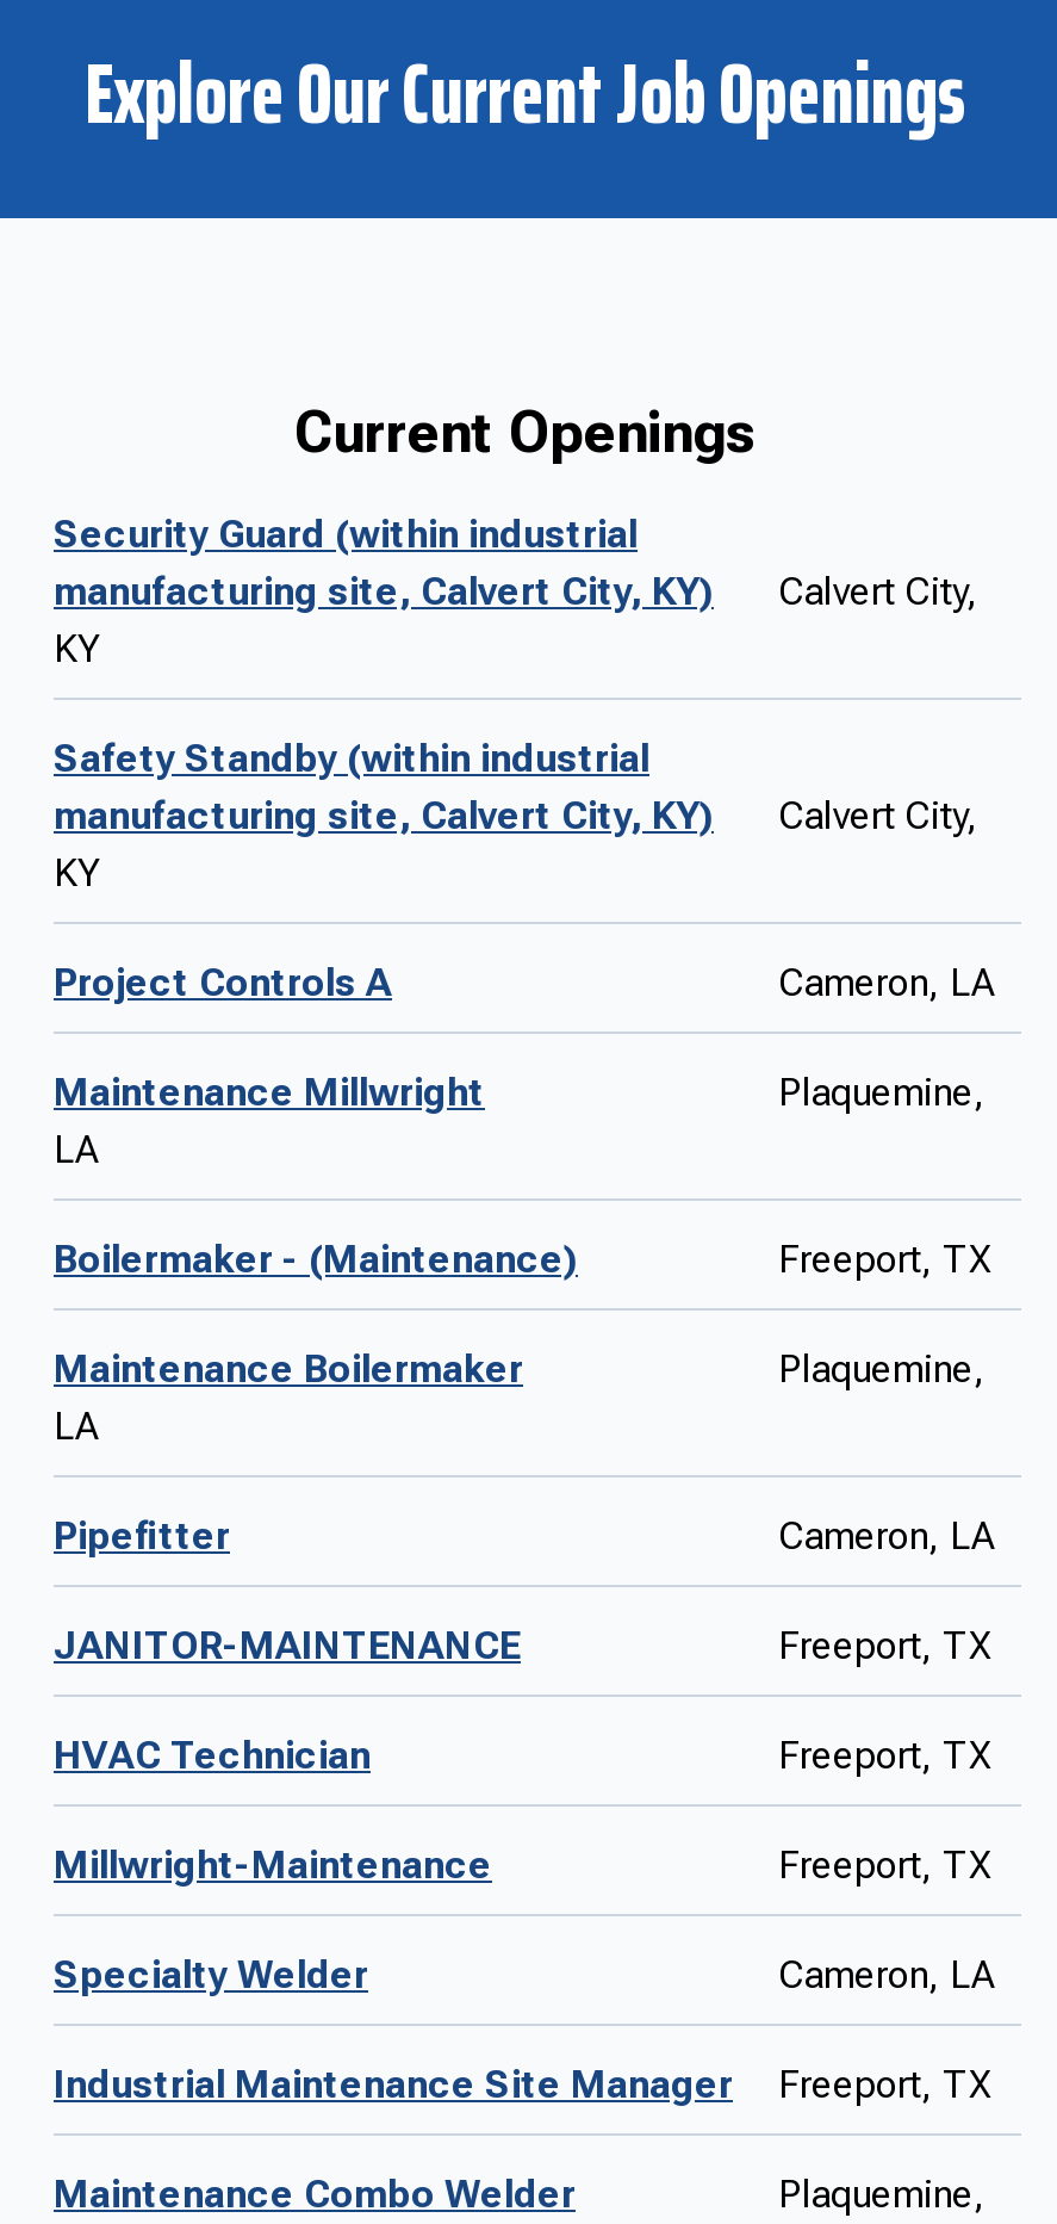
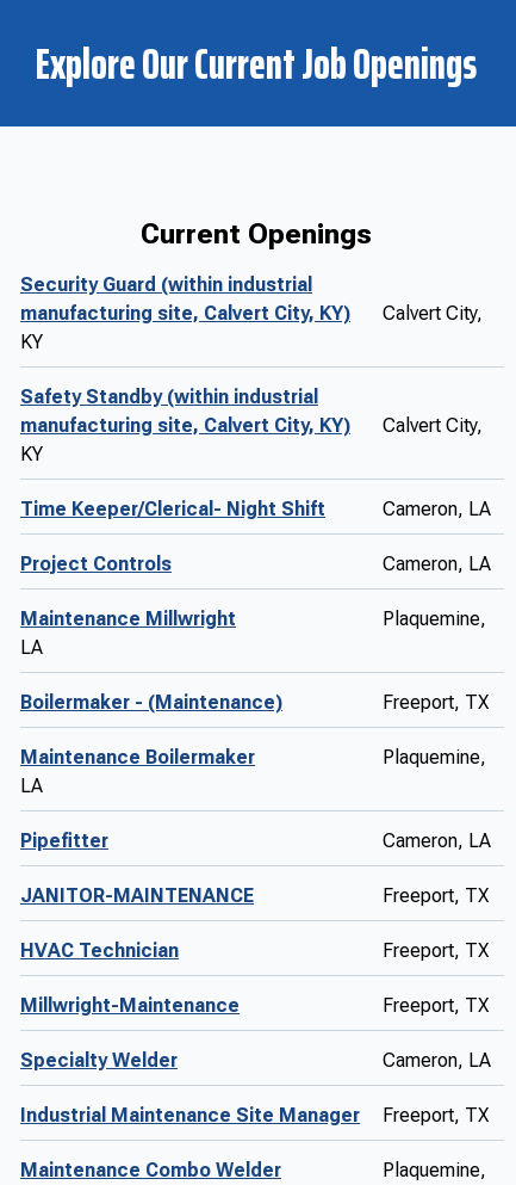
[54,960,392,1005] Project Controls A -> [20,498,491,575] Time Keeper/Clerical- Night Shift | Cameron, LA | Project Controls

